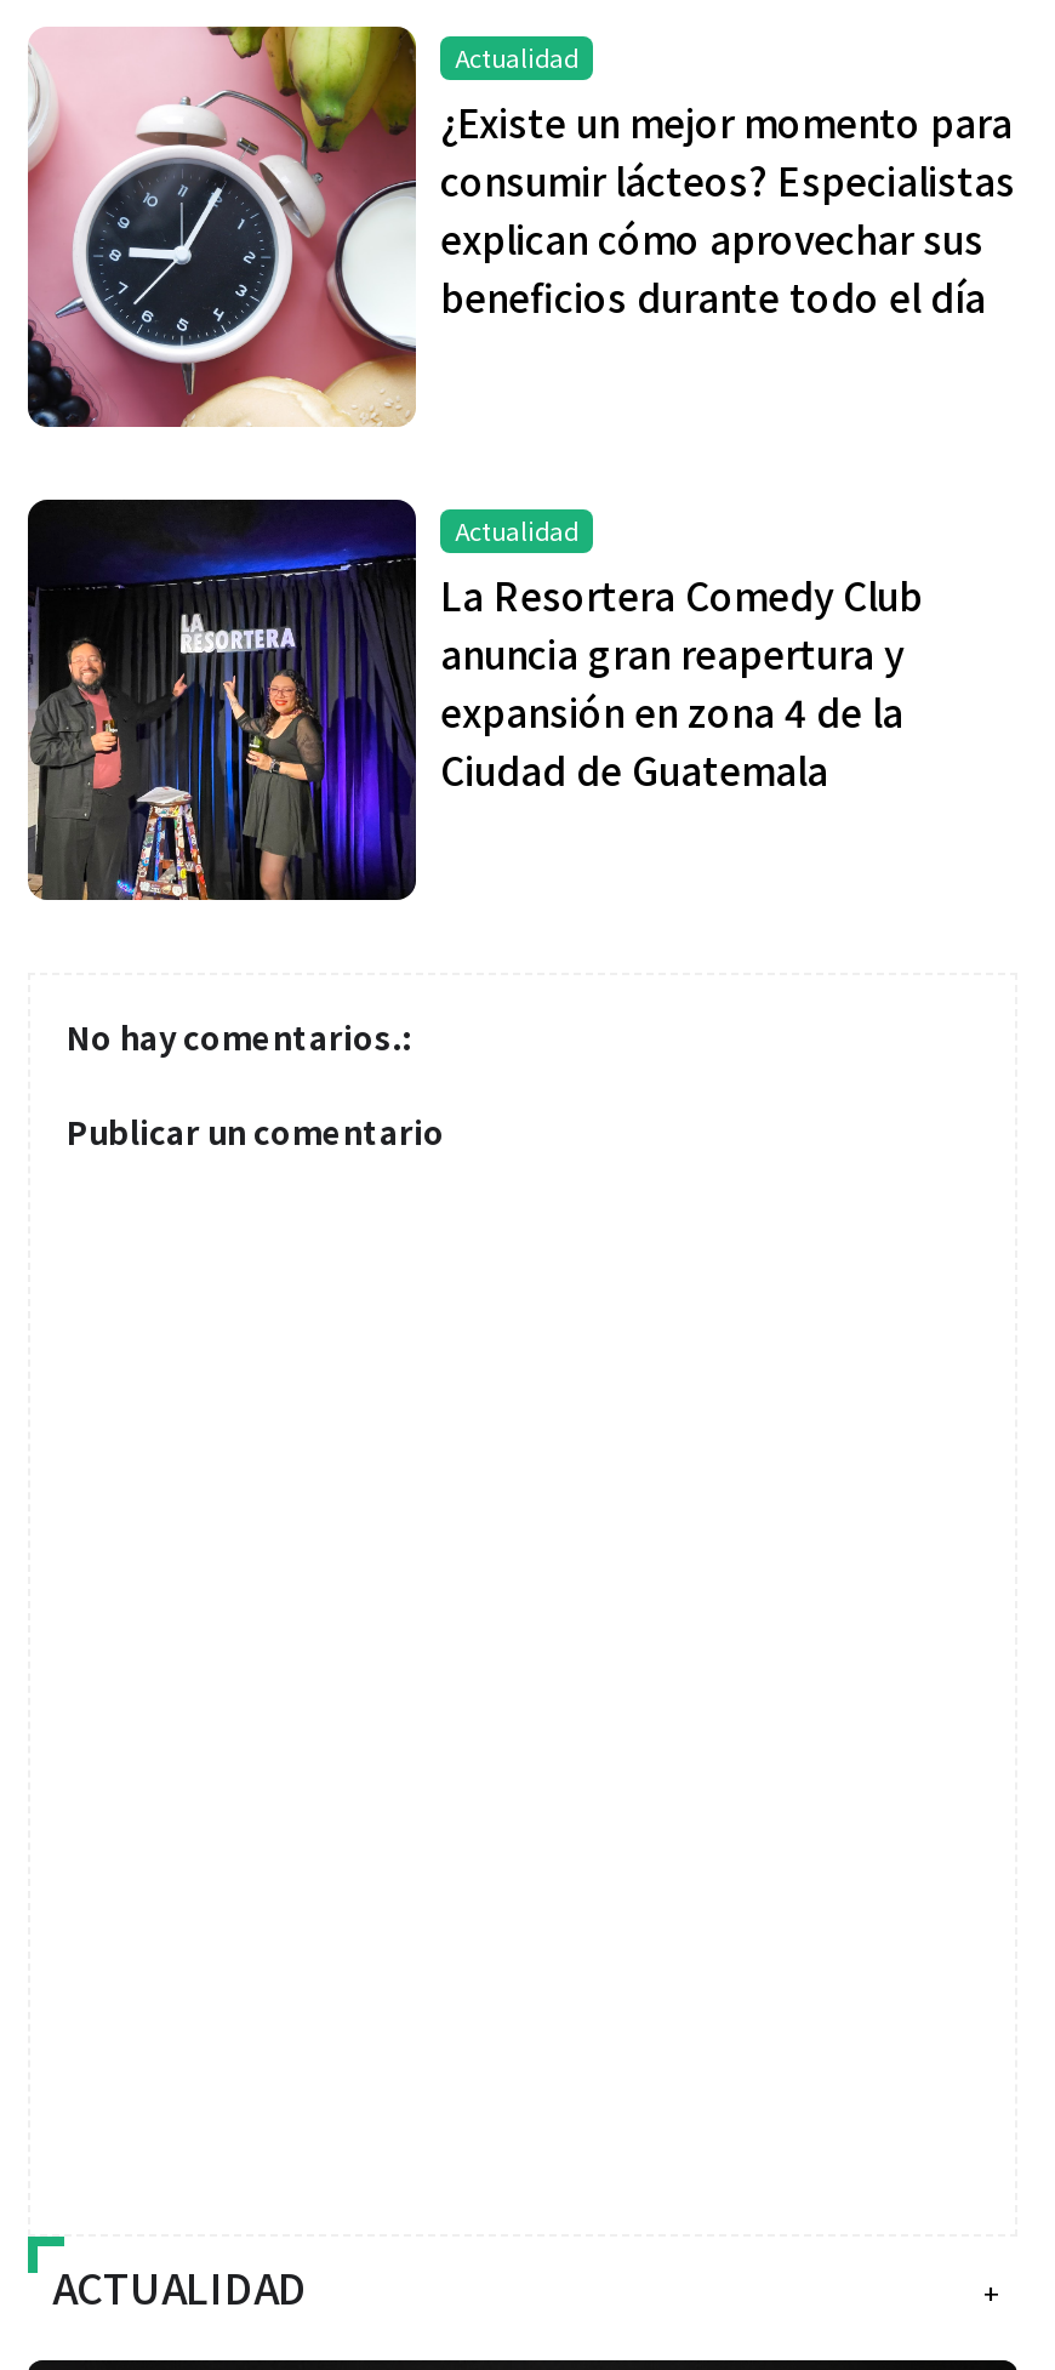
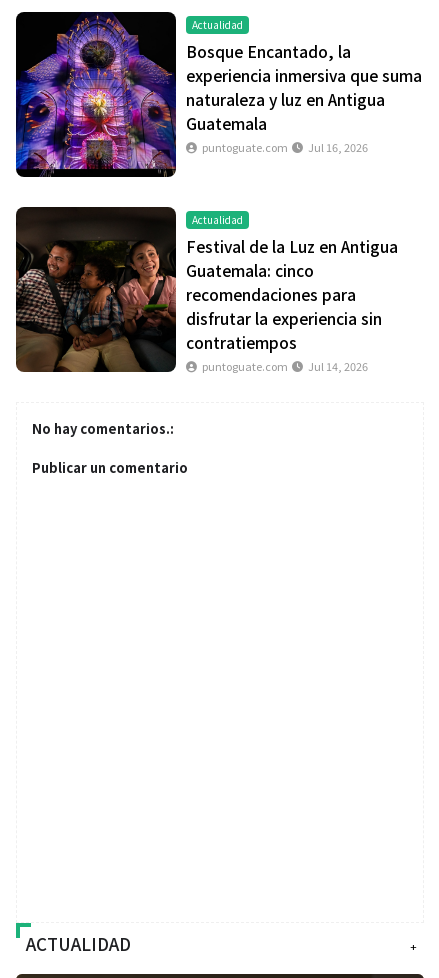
[25,24,1015,429] [image] | ¿Existe un mejor momento para | consumir lácteos? Especialistas | explican cómo aprovechar sus | beneficios durante todo el día -> [15,11,422,178] [image] | Bosque Encantado, la | experiencia inmersiva que suma | naturaleza y luz en Antigua | Guatemala | puntoguate.com | Jul 16, 2026
[25,512,923,902] [image] | La Resortera Comedy Club | anuncia gran reapertura y | expansión en zona 4 de la | Ciudad de Guatemala -> [15,213,398,374] [image] | Festival de la Luz en Antigua | Guatemala: cinco | recomendaciones para | disfrutar la experiencia sin | contratiempos | puntoguate.com | Jul 14, 2026

